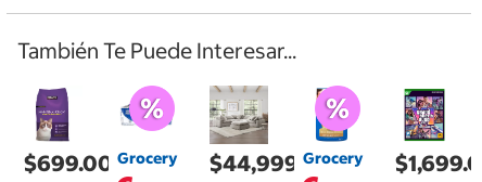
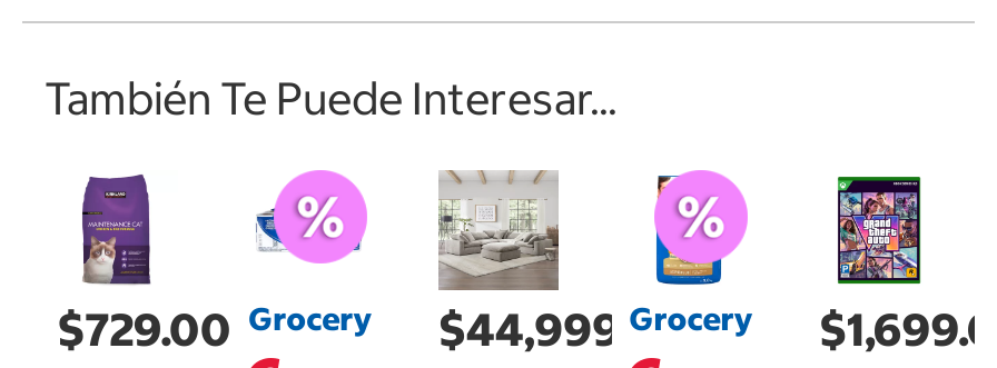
[24,149,113,177] $699.00 -> [58,301,231,357] $729.00

